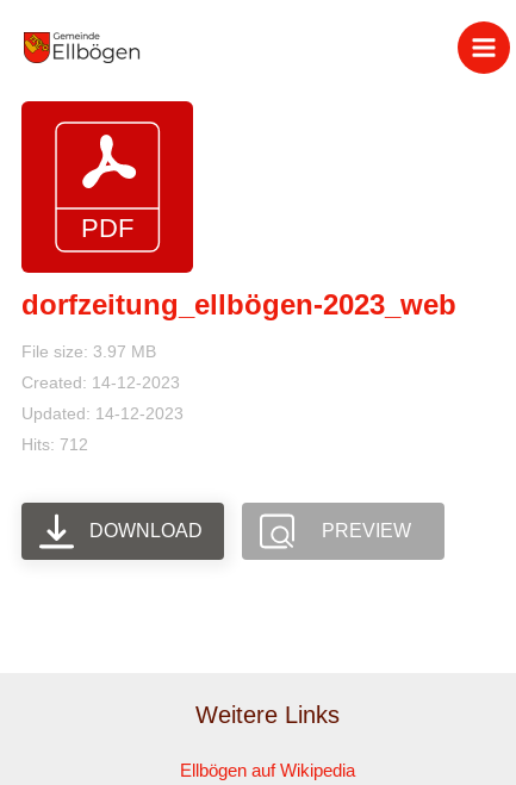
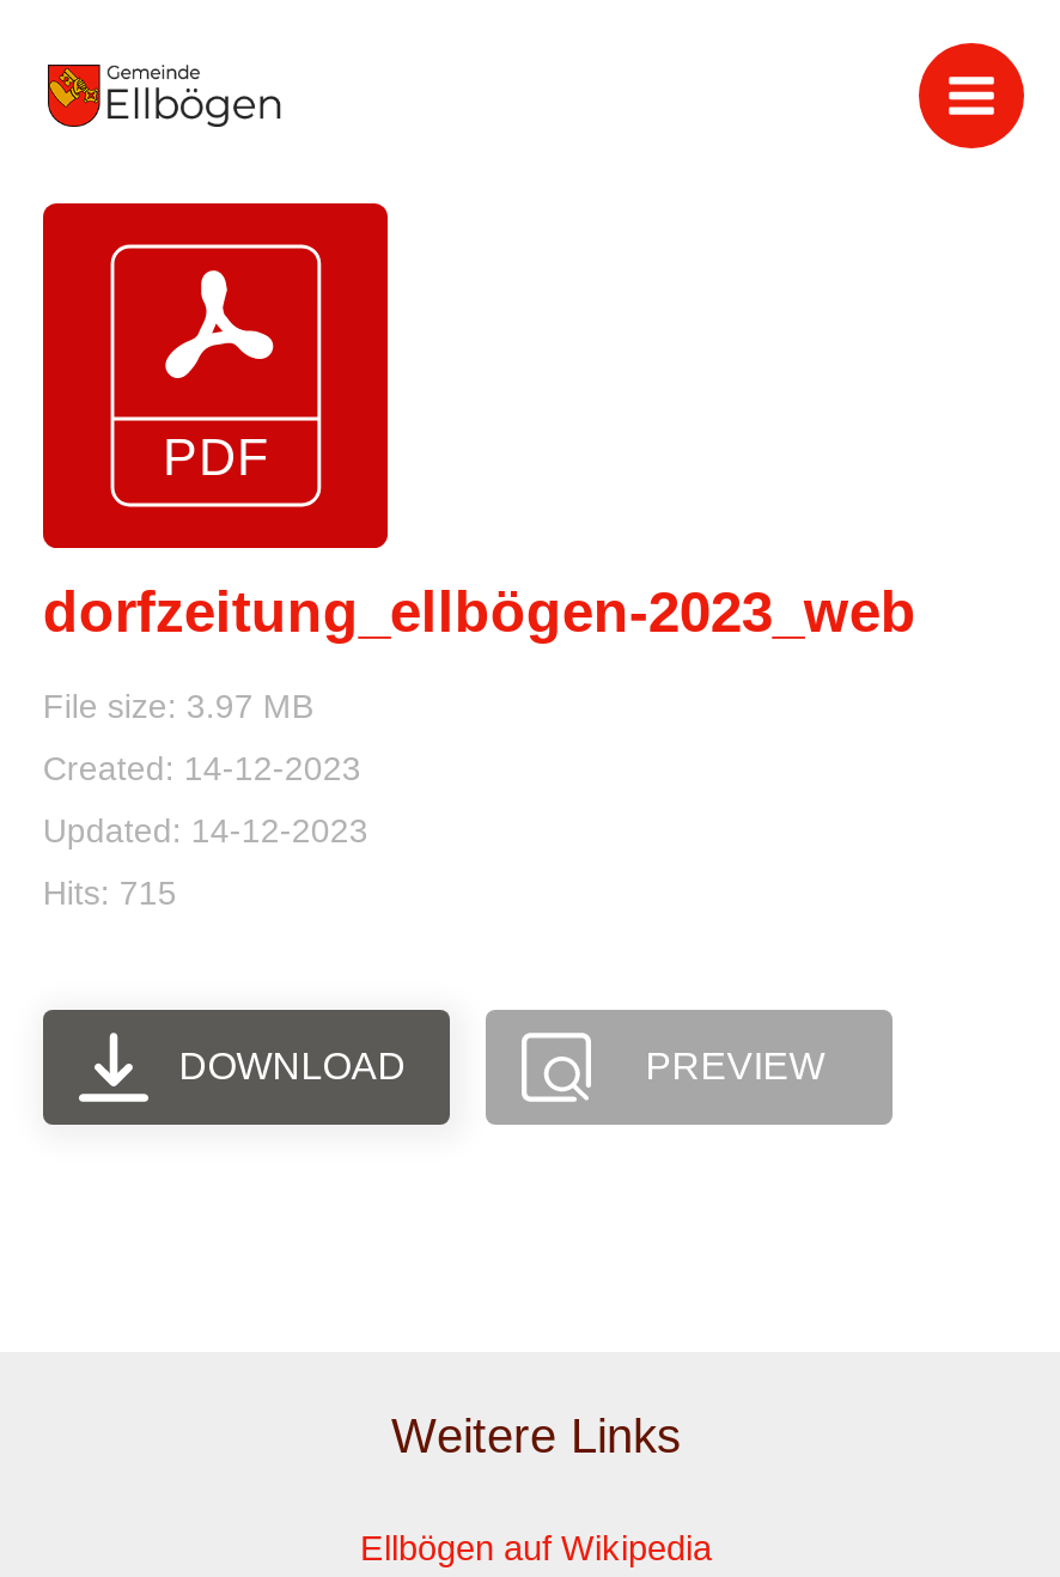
[21,435,88,454] Hits: 712 -> [43,873,177,912] Hits: 715

